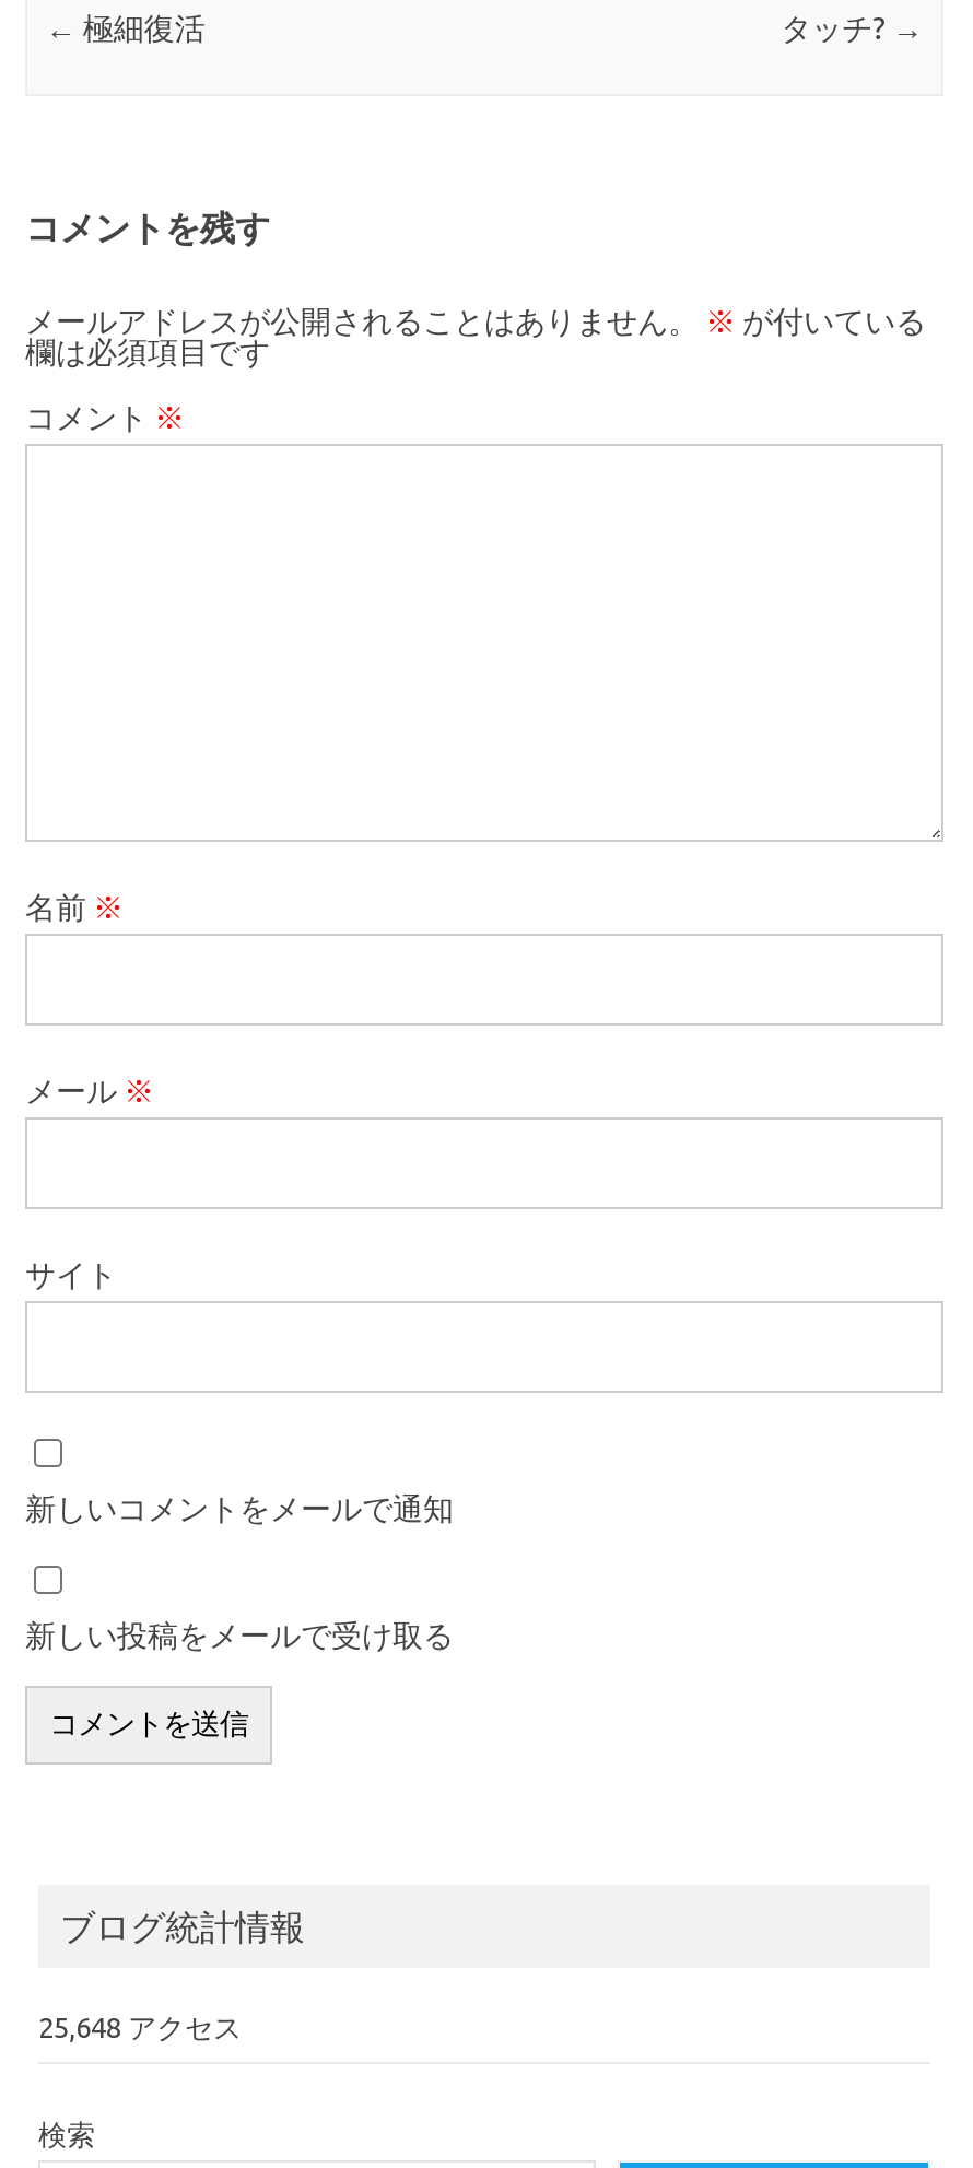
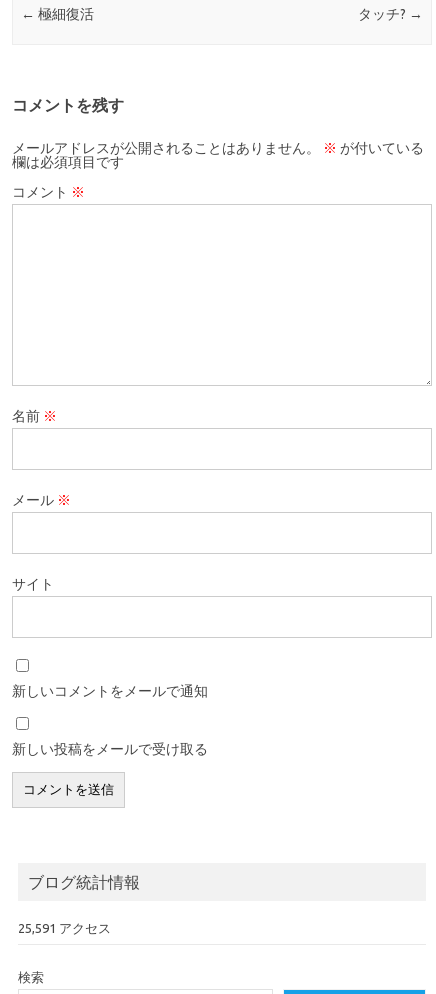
[38,2011,242,2042] 25,648 アクセス -> [18,921,111,935] 25,591 アクセス

